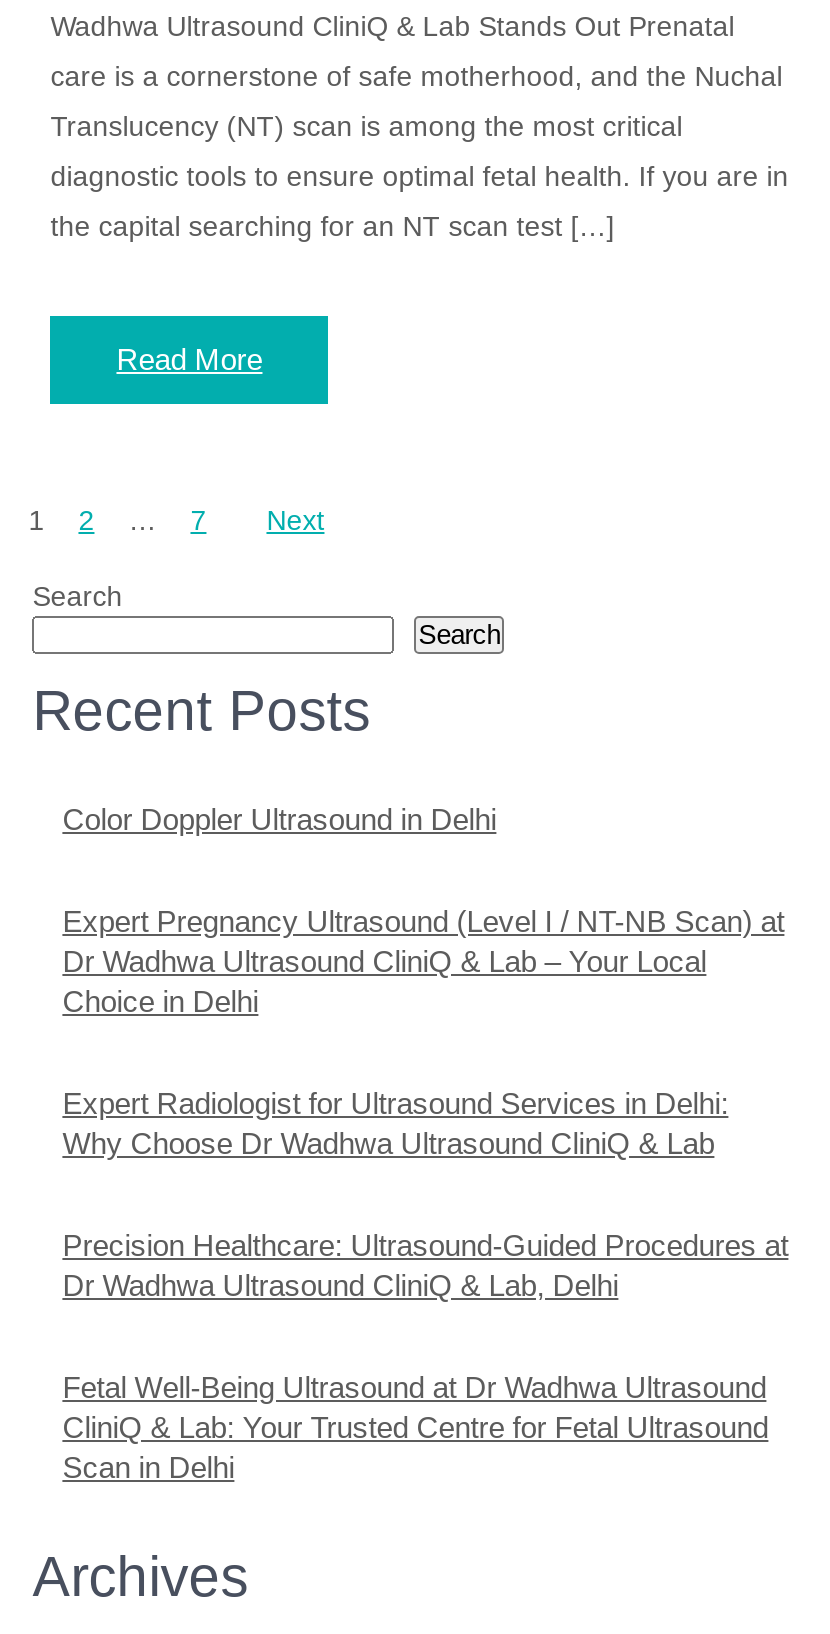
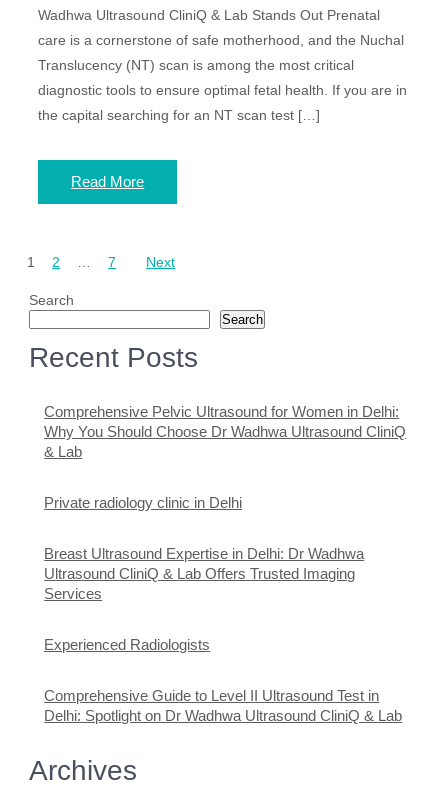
[62,802,496,836] Color Doppler Ultrasound in Delhi -> [44,403,406,460] Comprehensive Pelvic Ultrasound for Women in Delhi: | Why You Should Choose Dr Wadhwa Ultrasound CliniQ | & Lab
[62,904,784,1018] Expert Pregnancy Ultrasound (Level I / NT-NB Scan) at | Dr Wadhwa Ultrasound CliniQ & Lab – Your Local | Choice in Delhi -> [44,494,242,511] Private radiology clinic in Delhi
[62,1086,728,1160] Expert Radiologist for Ultrasound Services in Delhi: | Why Choose Dr Wadhwa Ultrasound CliniQ & Lab -> [44,545,364,602] Breast Ultrasound Expertise in Delhi: Dr Wadhwa | Ultrasound CliniQ & Lab Offers Trusted Imaging | Services
[62,1228,788,1302] Precision Healthcare: Ultrasound-Guided Procedures at | Dr Wadhwa Ultrasound CliniQ & Lab, Delhi -> [44,636,210,653] Experienced Radiologists
[62,1370,768,1484] Fetal Well-Being Ultrasound at Dr Wadhwa Ultrasound | CliniQ & Lab: Your Trusted Centre for Fetal Ultrasound | Scan in Delhi -> [44,687,402,724] Comprehensive Guide to Level II Ultrasound Test in | Delhi: Spotlight on Dr Wadhwa Ultrasound CliniQ & Lab

